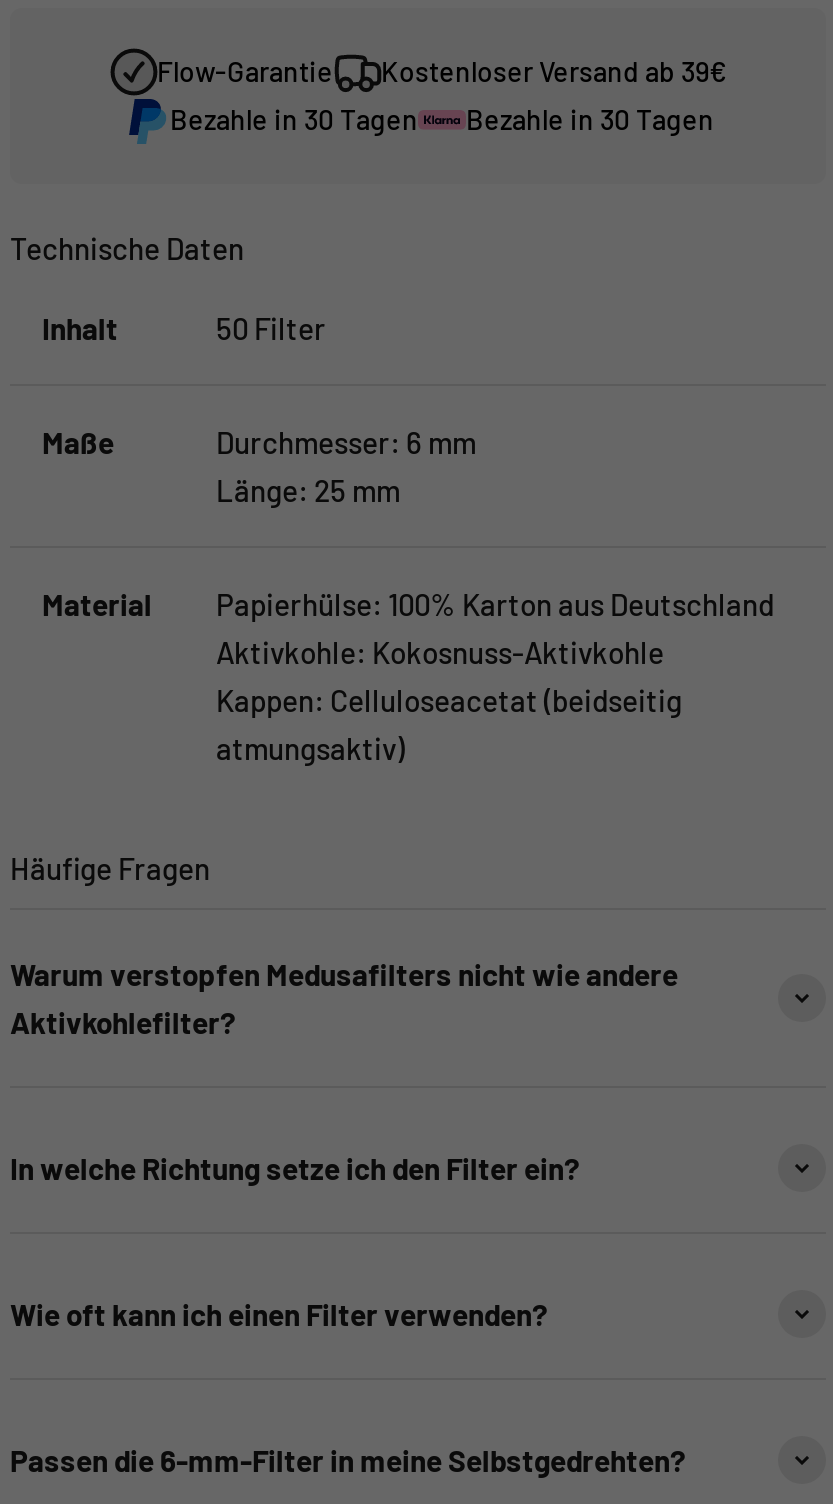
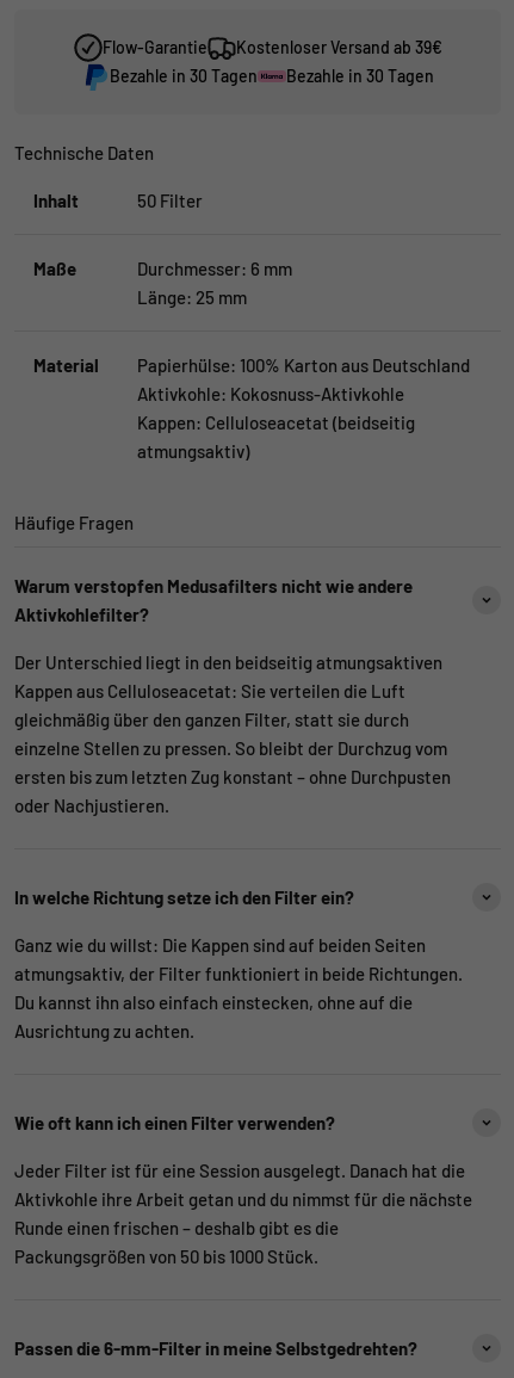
none -> [14,651,451,816] Der Unterschied liegt in den beidseitig atmungsaktiven | Kappen aus Celluloseacetat: Sie verteilen die Luft | gleichmäßig über den ganzen Filter, statt sie durch | einzelne Stellen zu pressen. So bleibt der Durchzug vom | ersten bis zum letzten Zug konstant – ohne Durchpusten | oder Nachjustieren.
none -> [14,934,463,1041] Ganz wie du willst: Die Kappen sind auf beiden Seiten | atmungsaktiv, der Filter funktioniert in beide Richtungen. | Du kannst ihn also einfach einstecken, ohne auf die | Ausrichtung zu achten.
none -> [14,1159,472,1267] Jeder Filter ist für eine Session ausgelegt. Danach hat die | Aktivkohle ihre Arbeit getan und du nimmst für die nächste | Runde einen frischen – deshalb gibt es die | Packungsgrößen von 50 bis 1000 Stück.

